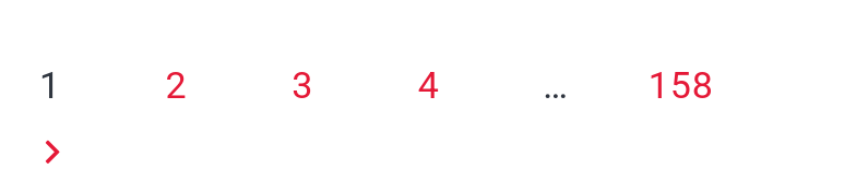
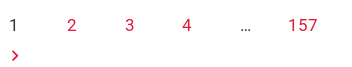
[648,64,714,107] 158 -> [288,15,318,35] 157

